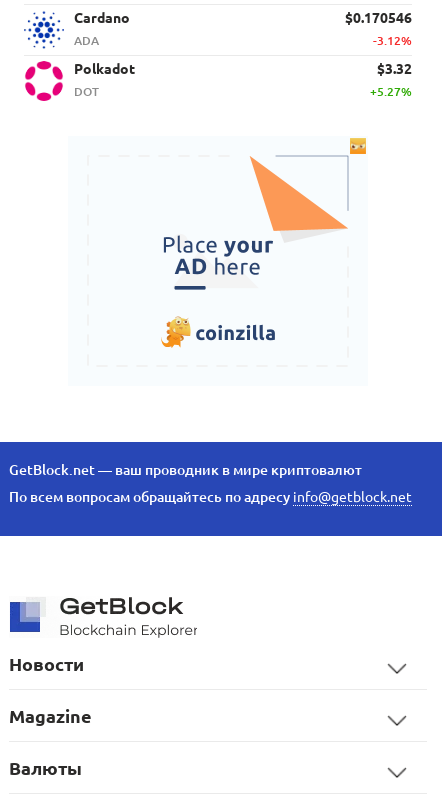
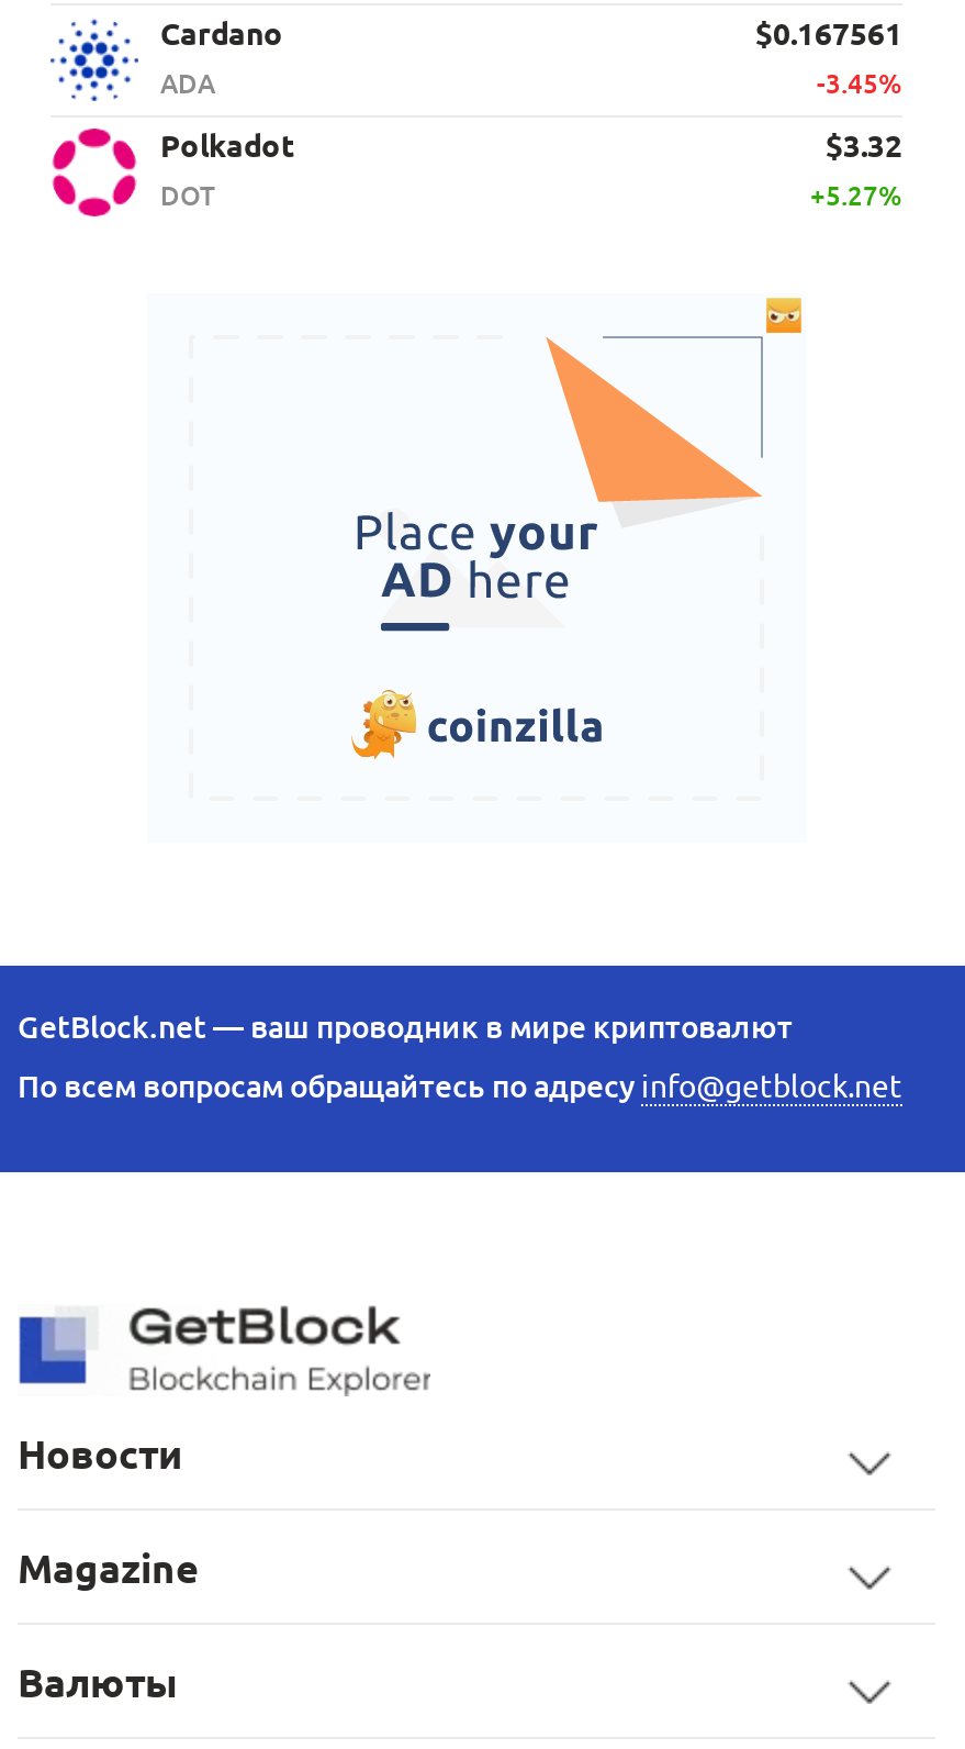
[345,9,412,25] $0.170546 -> [755,15,902,51] $0.167561
[373,34,412,47] -3.12% -> [817,69,902,98] -3.45%

